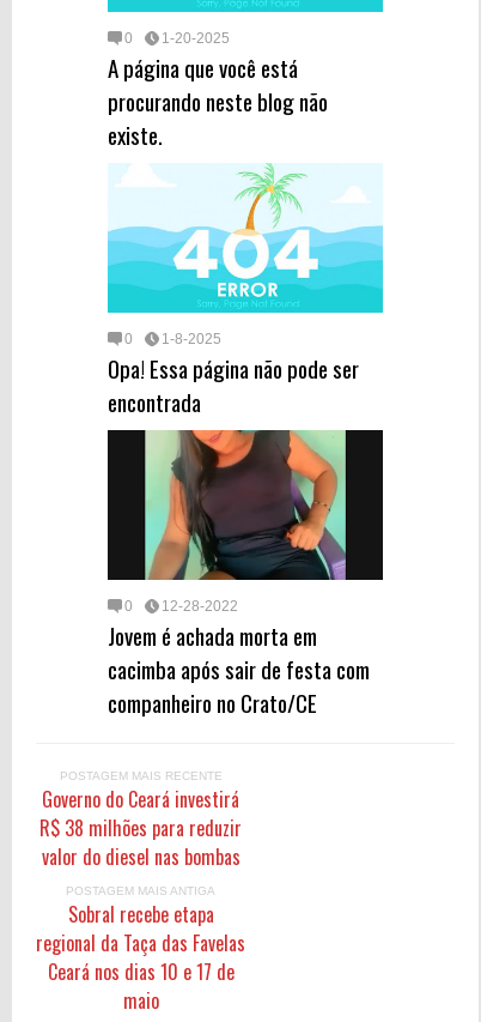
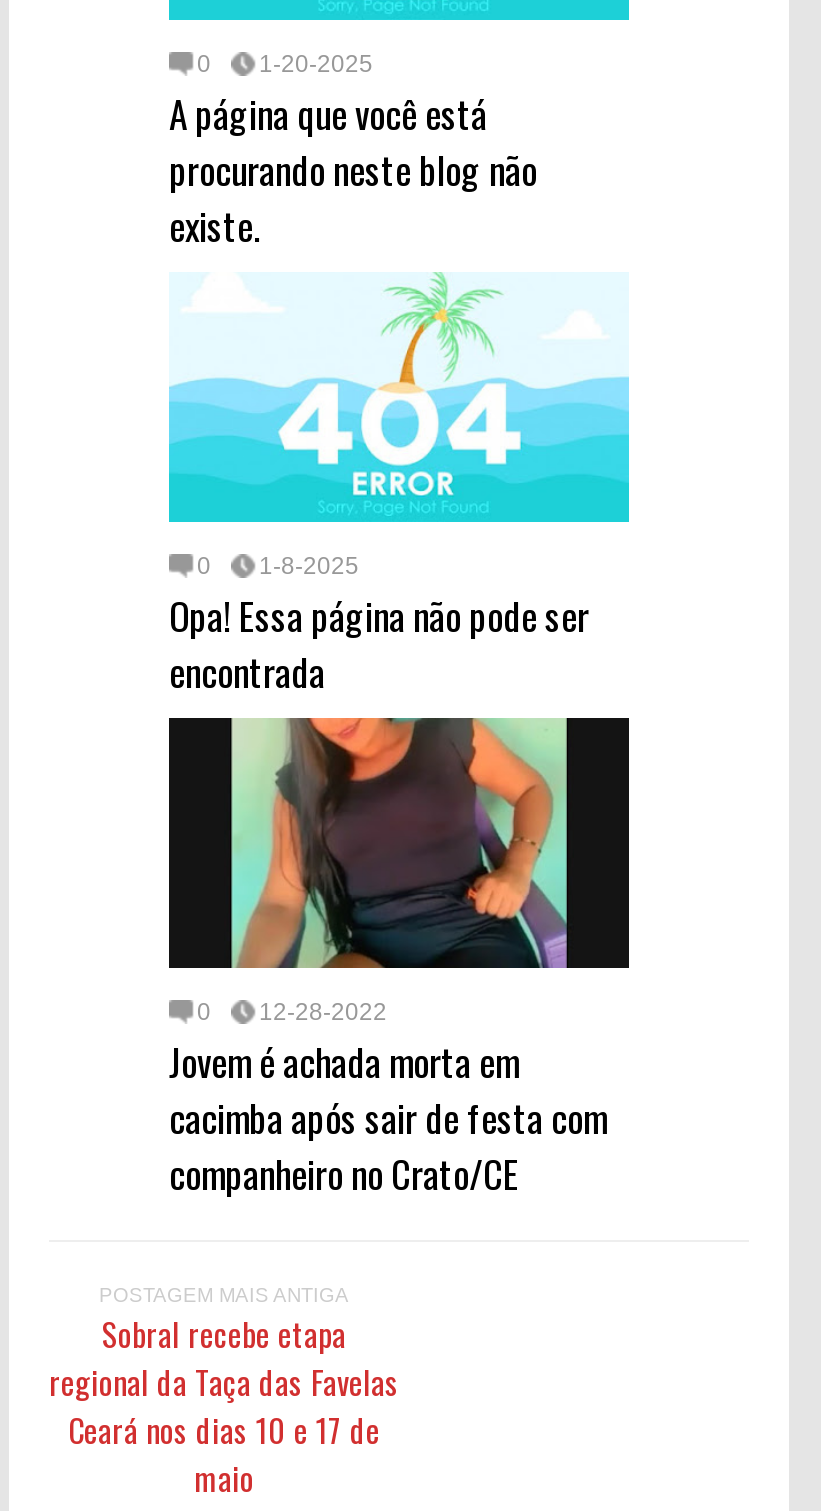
[39,769,242,871] POSTAGEM MAIS RECENTE | Governo do Ceará investirá | R$ 38 milhões para reduzir | valor do diesel nas bombas -> none

